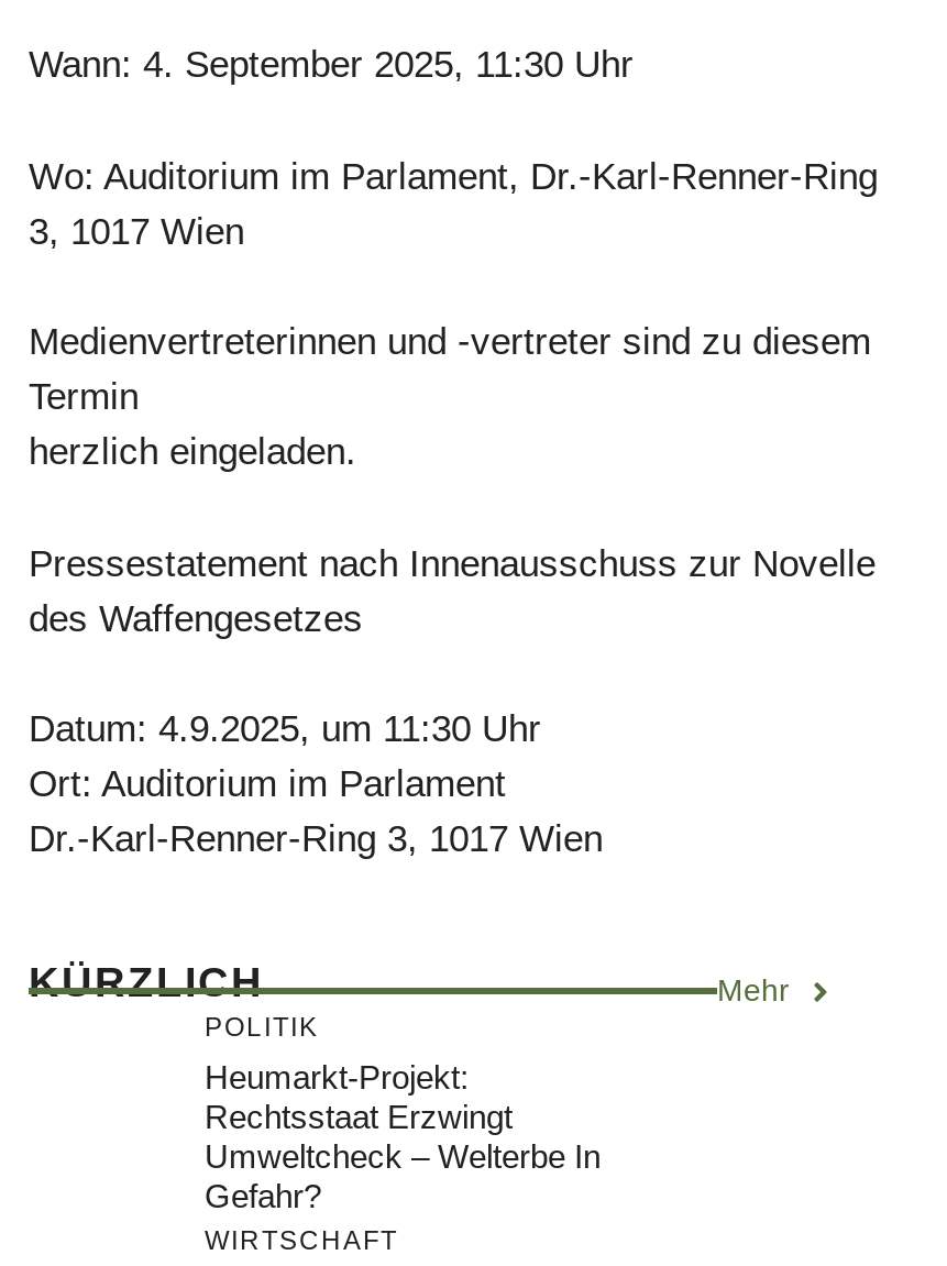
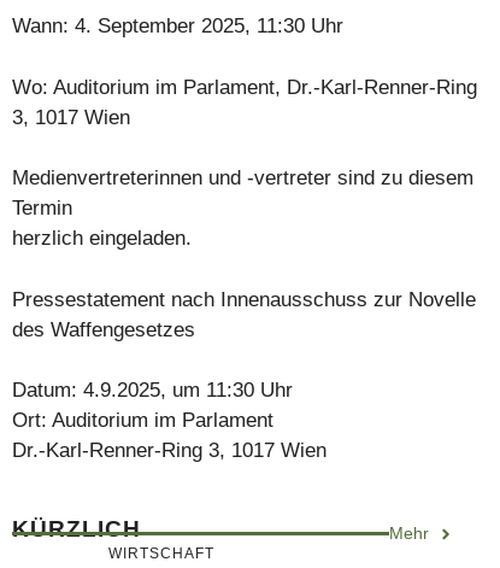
[205,1012,601,1215] POLITIK | Heumarkt-Projekt: | Rechtsstaat Erzwingt | Umweltcheck – Welterbe In | Gefahr? -> none

